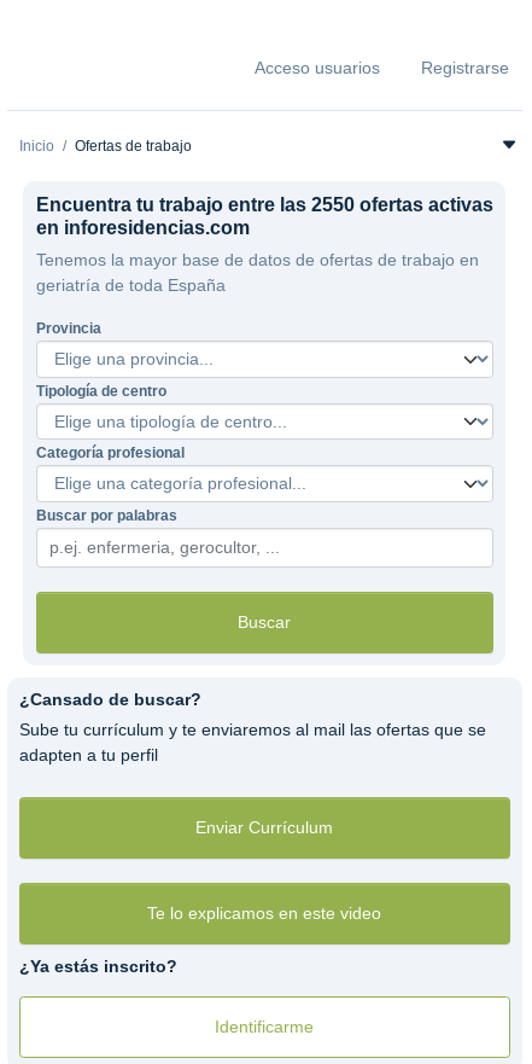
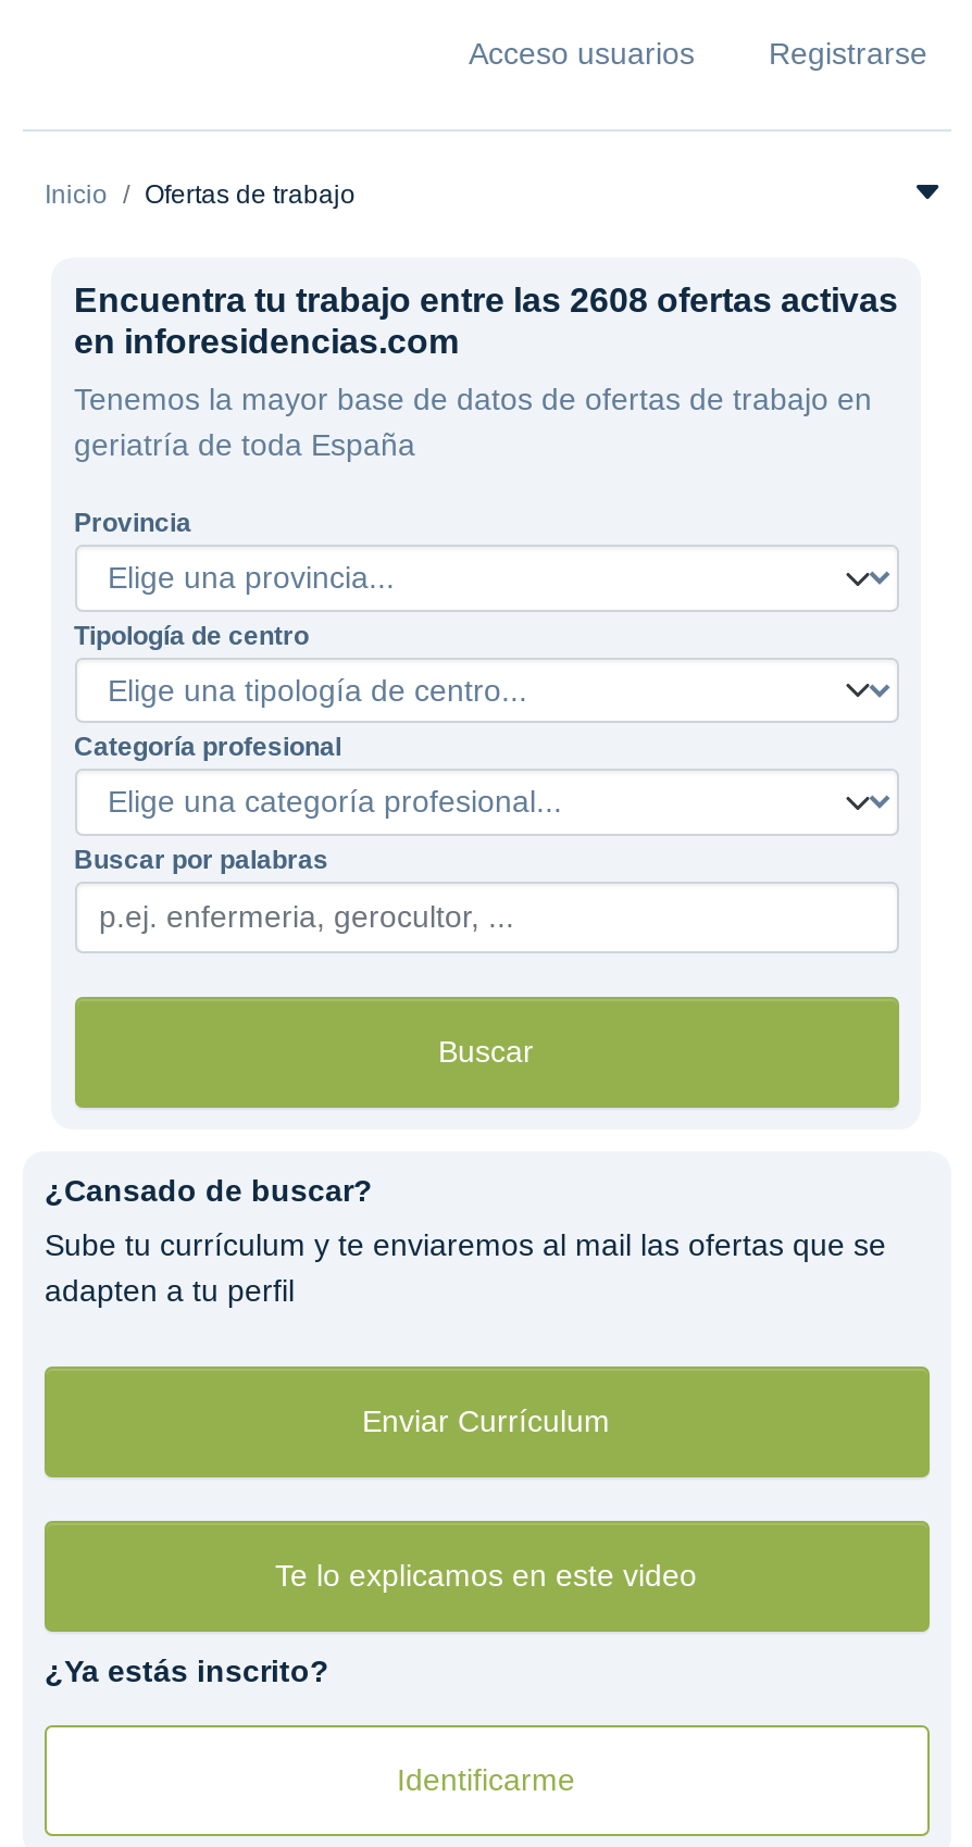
[36,194,493,215] Encuentra tu trabajo entre las 2550 ofertas activas -> [74,282,898,319] Encuentra tu trabajo entre las 2608 ofertas activas

